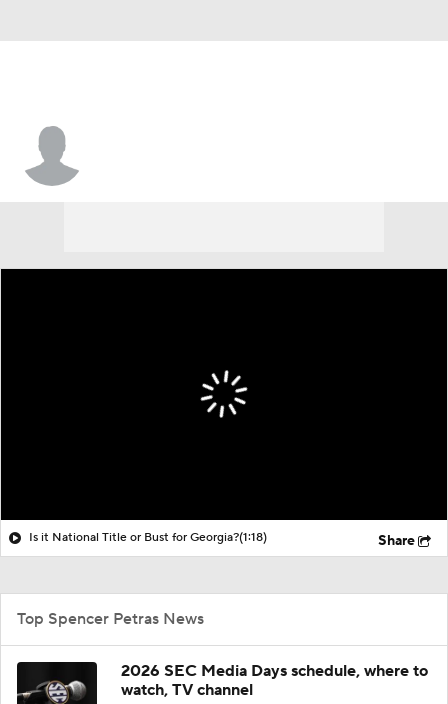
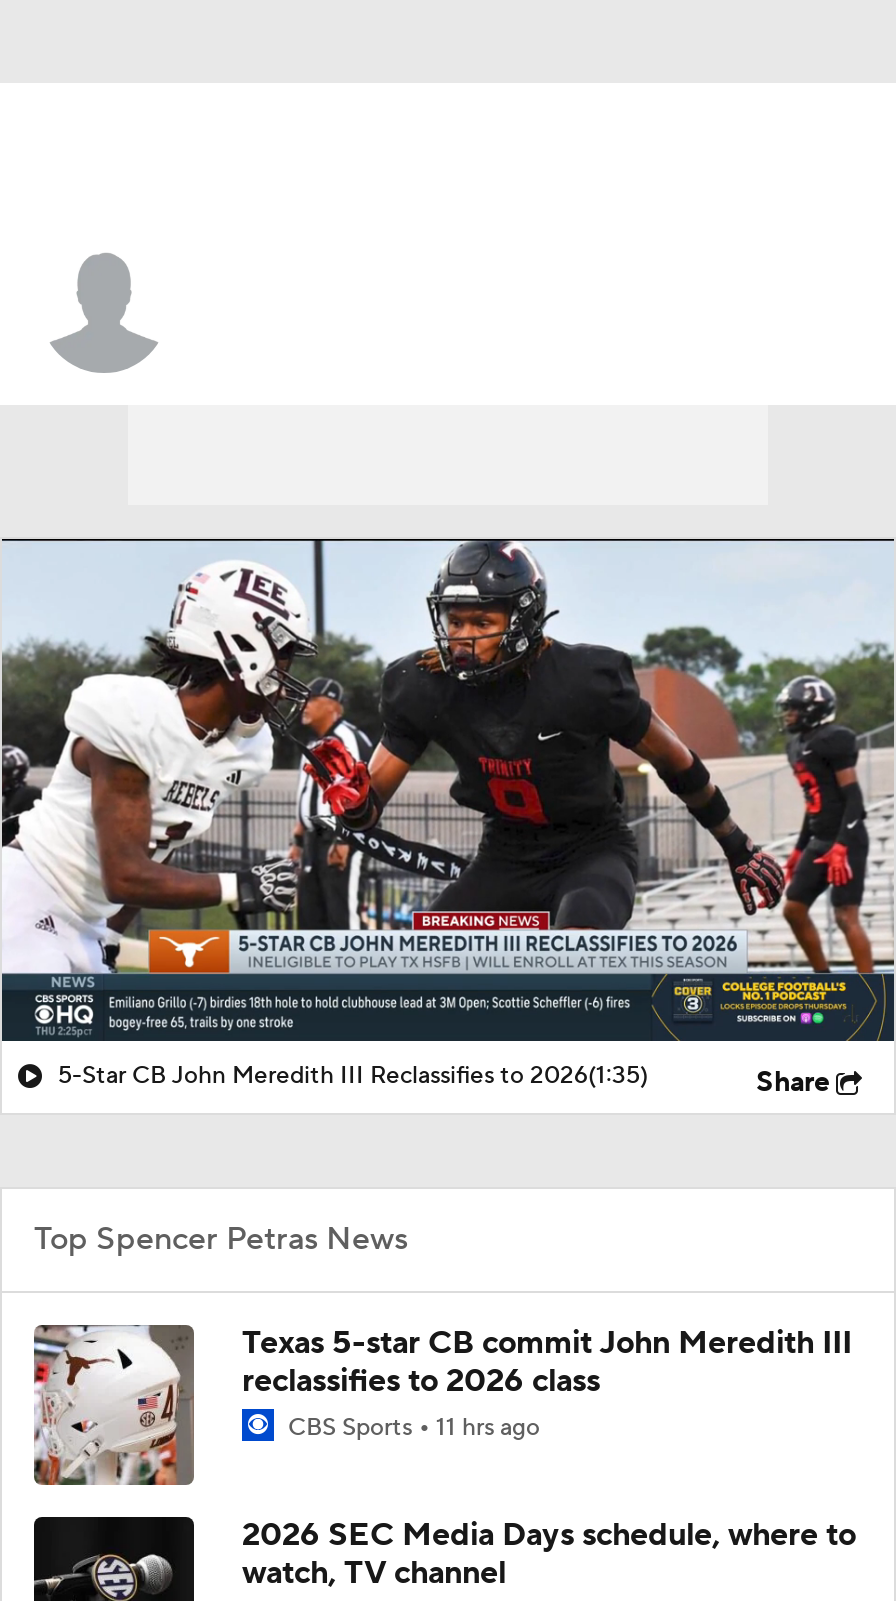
none -> [6,539,890,1041] [image]
[29,530,267,545] Is it National Title or Bust for Georgia?(1:18) -> [58,1061,648,1091] 5-Star CB John Meredith III Reclassifies to 2026(1:35)
none -> [34,1323,852,1487] [image] | Texas 5-star CB commit John Meredith III | reclassifies to 2026 class | CBS Sports 11 hrs ago

